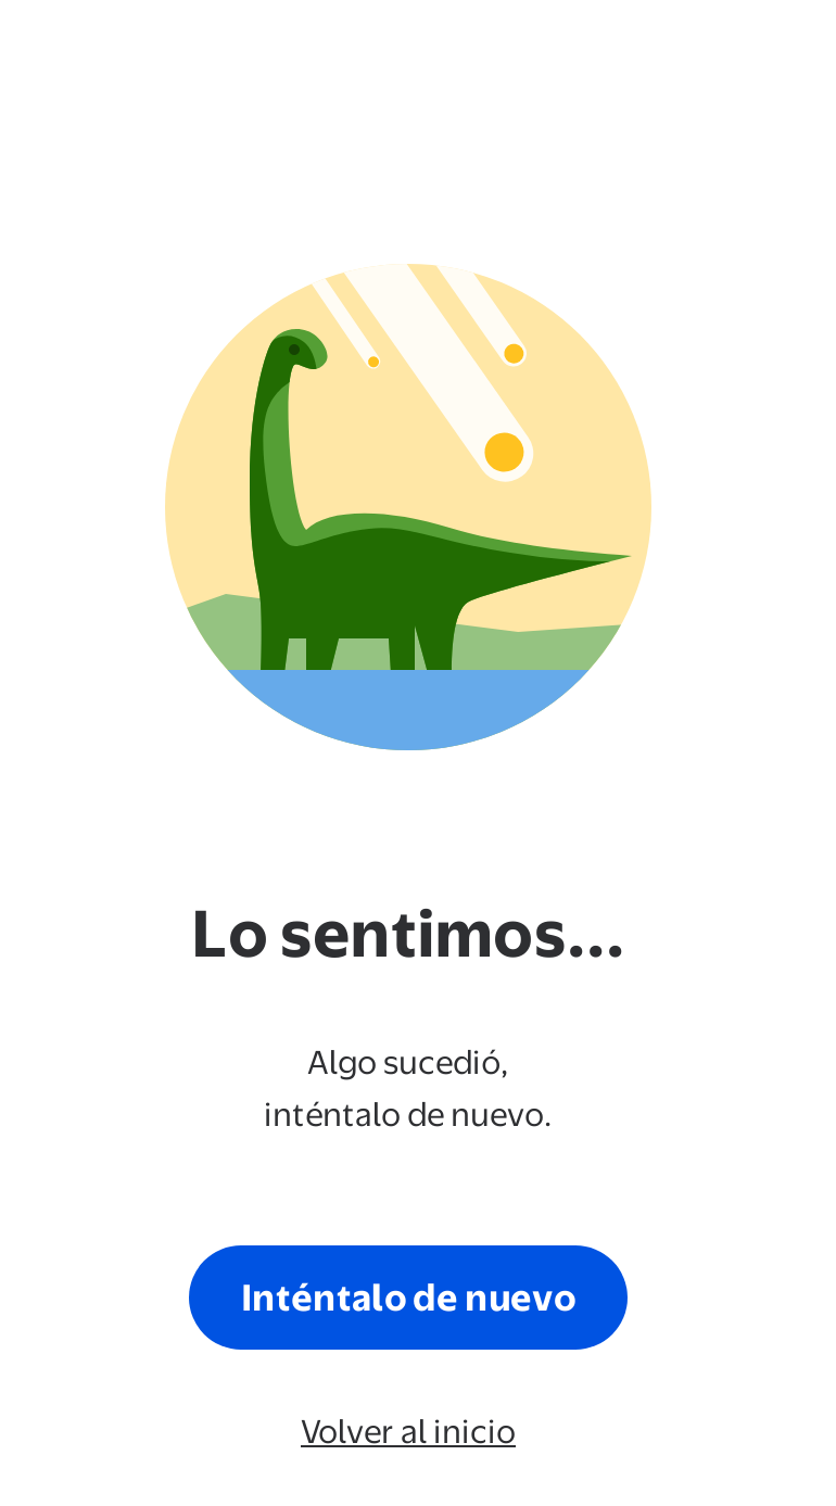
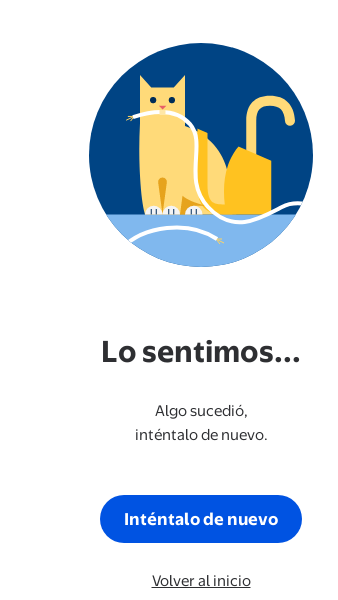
[165,264,651,700] [image] -> [88,42,314,245] [image]

